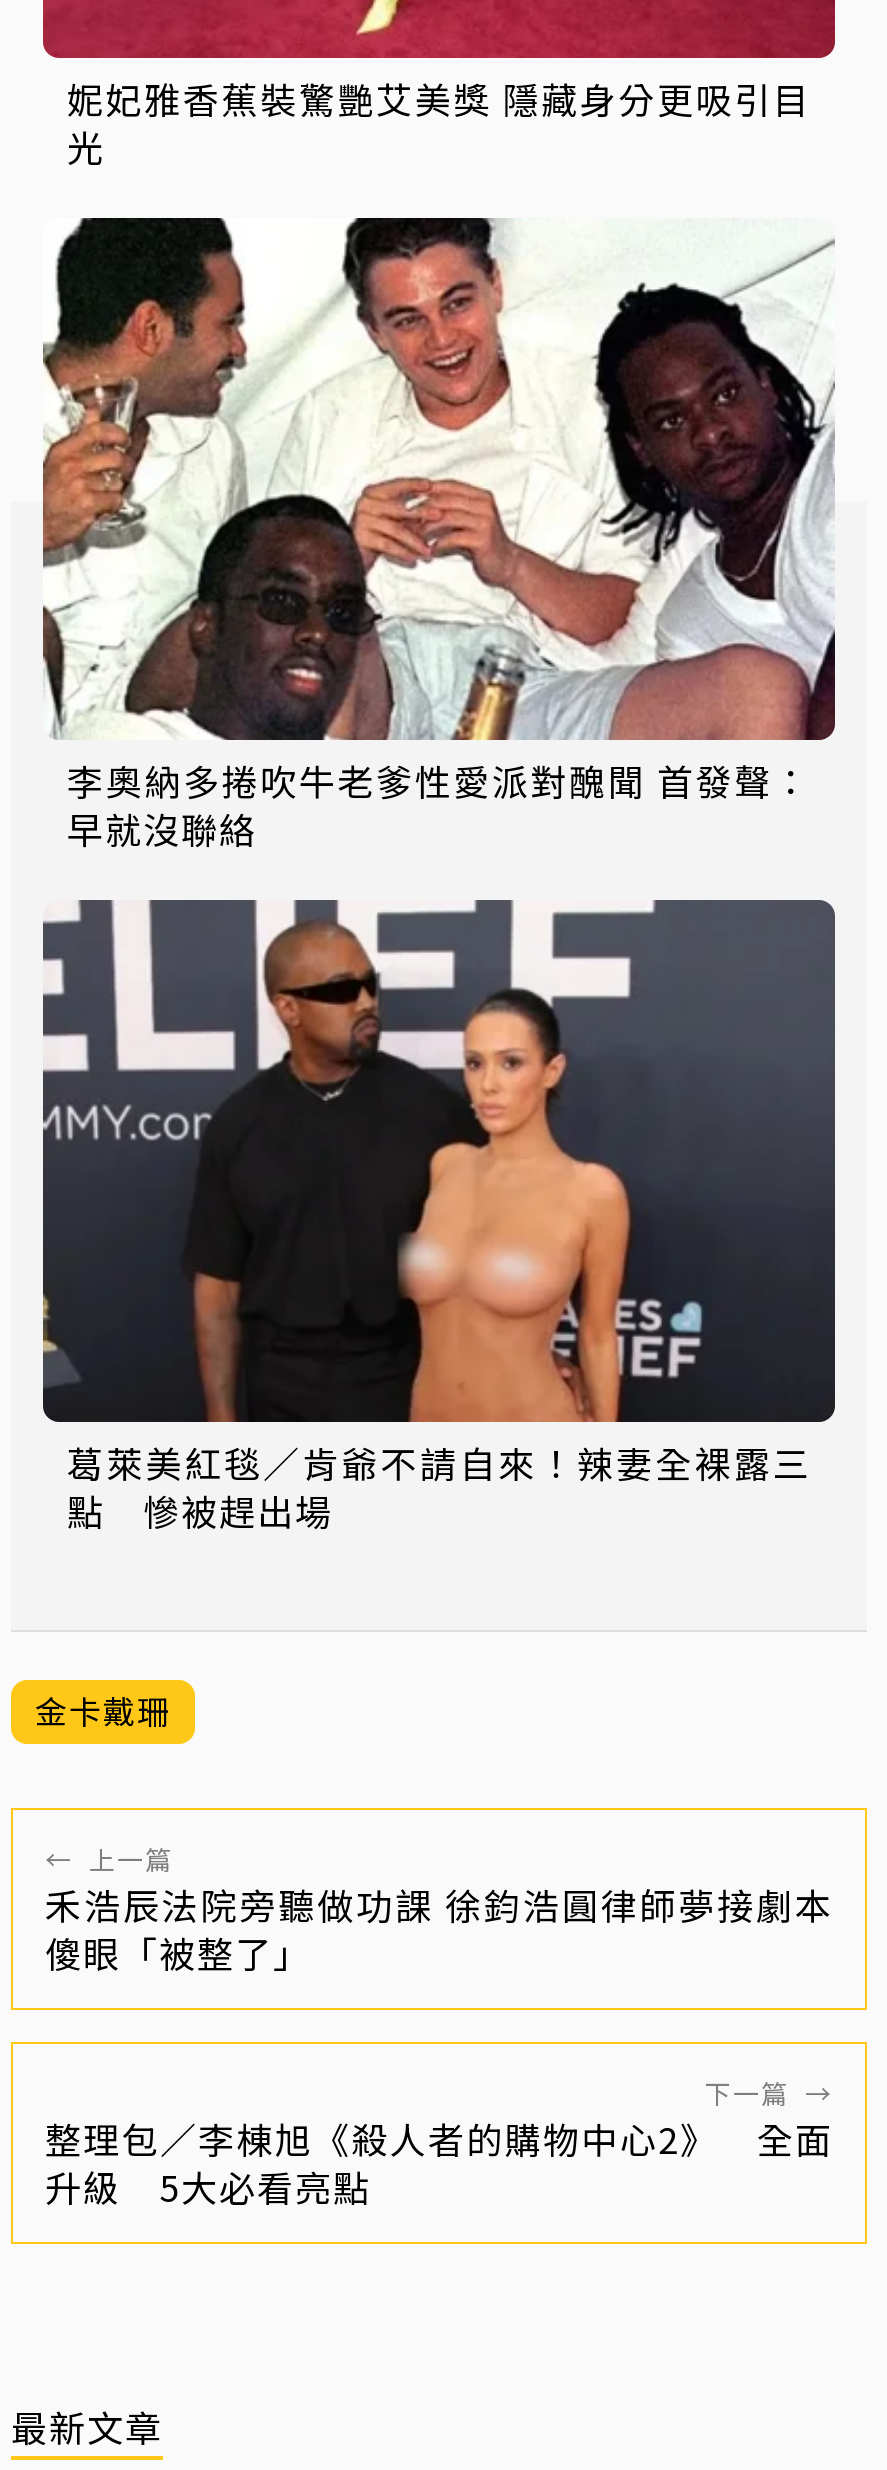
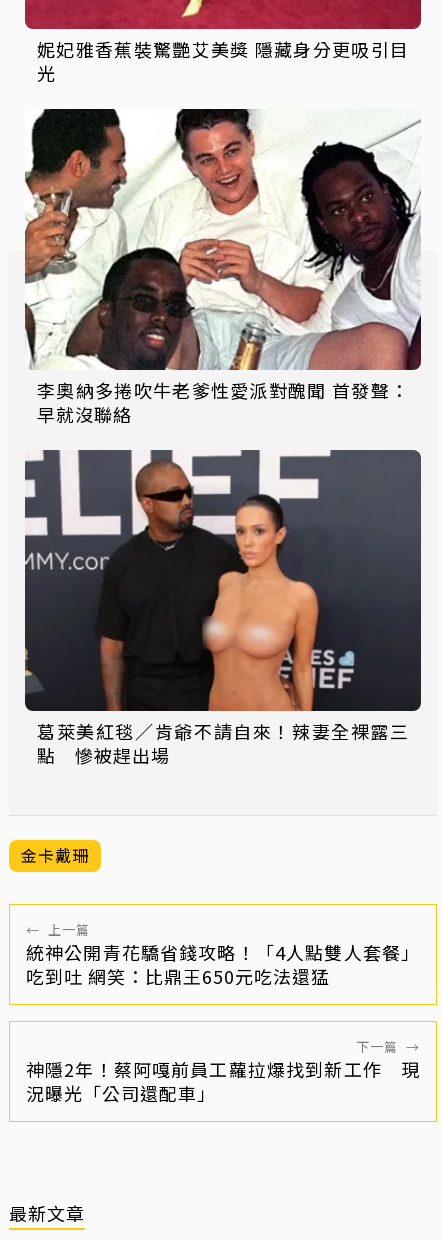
[45,1879,833,1979] 禾浩辰法院旁聽做功課 徐鈞浩圓律師夢接劇本 | 傻眼「被整了」 -> [26,939,420,989] 統神公開青花驕省錢攻略！「4人點雙人套餐」 | 吃到吐 網笑：比鼎王650元吃法還猛
[45,2113,833,2213] 整理包／李棟旭《殺人者的購物中心2》 全面 | 升級 5大必看亮點 -> [26,1056,420,1106] 神隱2年！蔡阿嘎前員工蘿拉爆找到新工作 現 | 況曝光「公司還配車」

